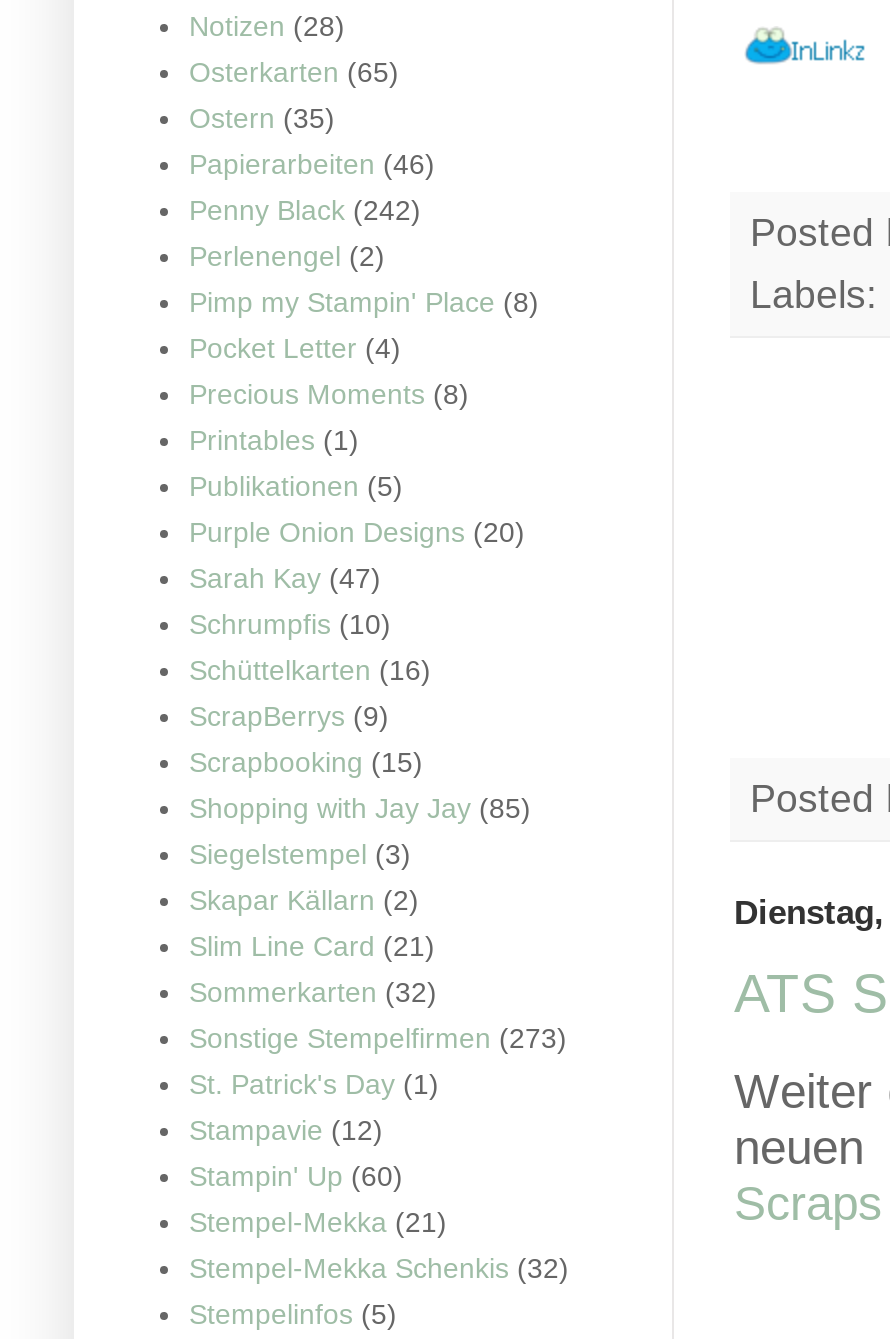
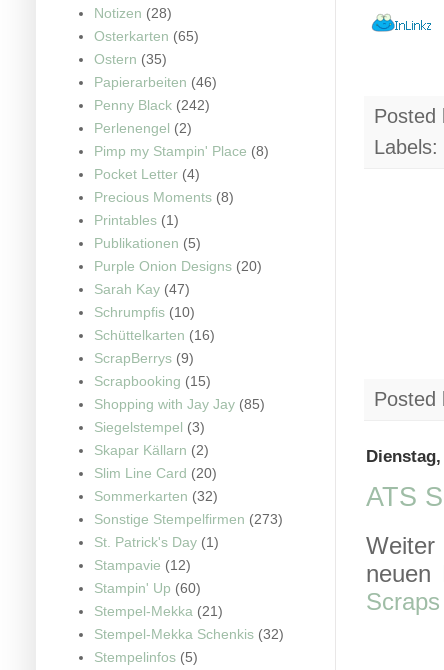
[189,930,435,962] Slim Line Card (21) -> [93,465,216,481] Slim Line Card (20)

